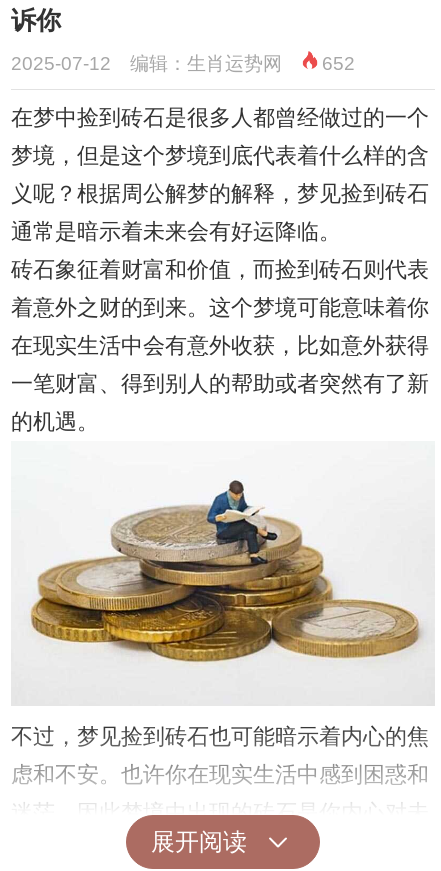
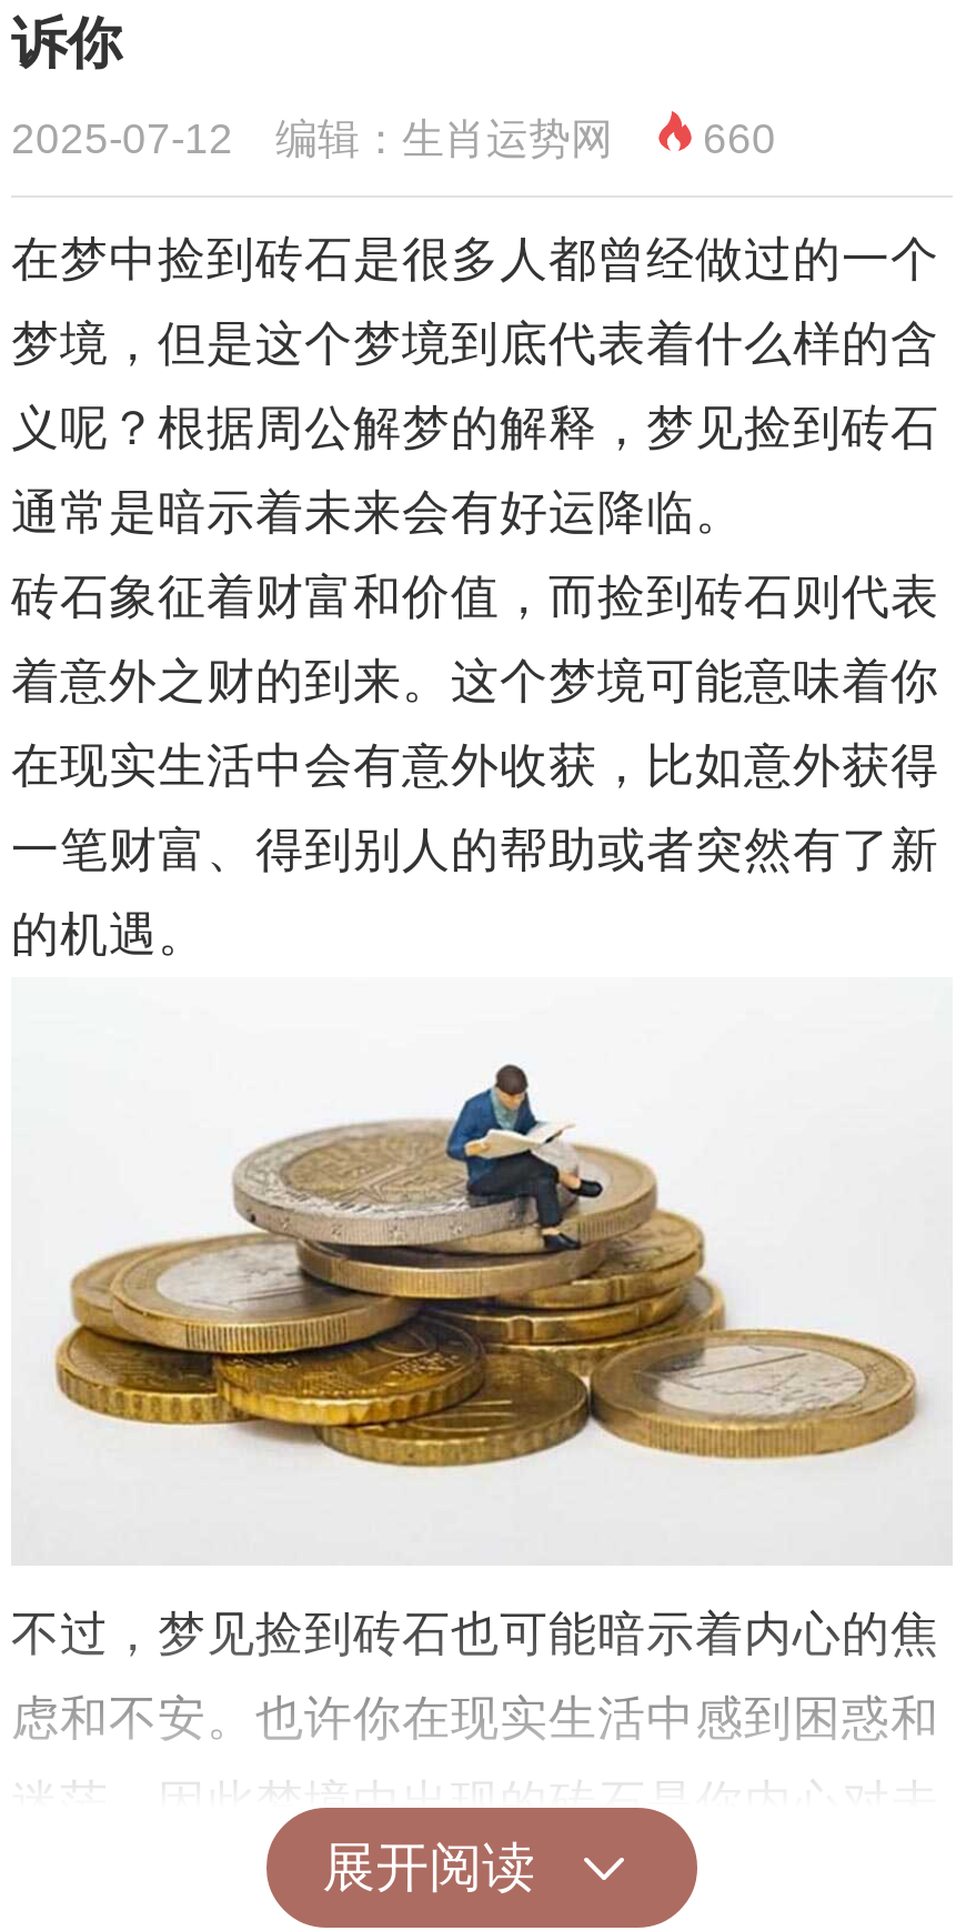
[11,53,355,74] 2025-07-12 编辑：生肖运势网 652 -> [11,115,776,161] 2025-07-12 编辑：生肖运势网 660

